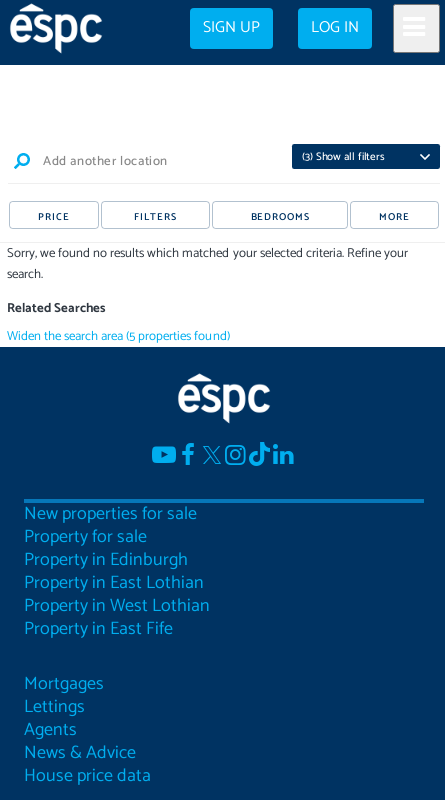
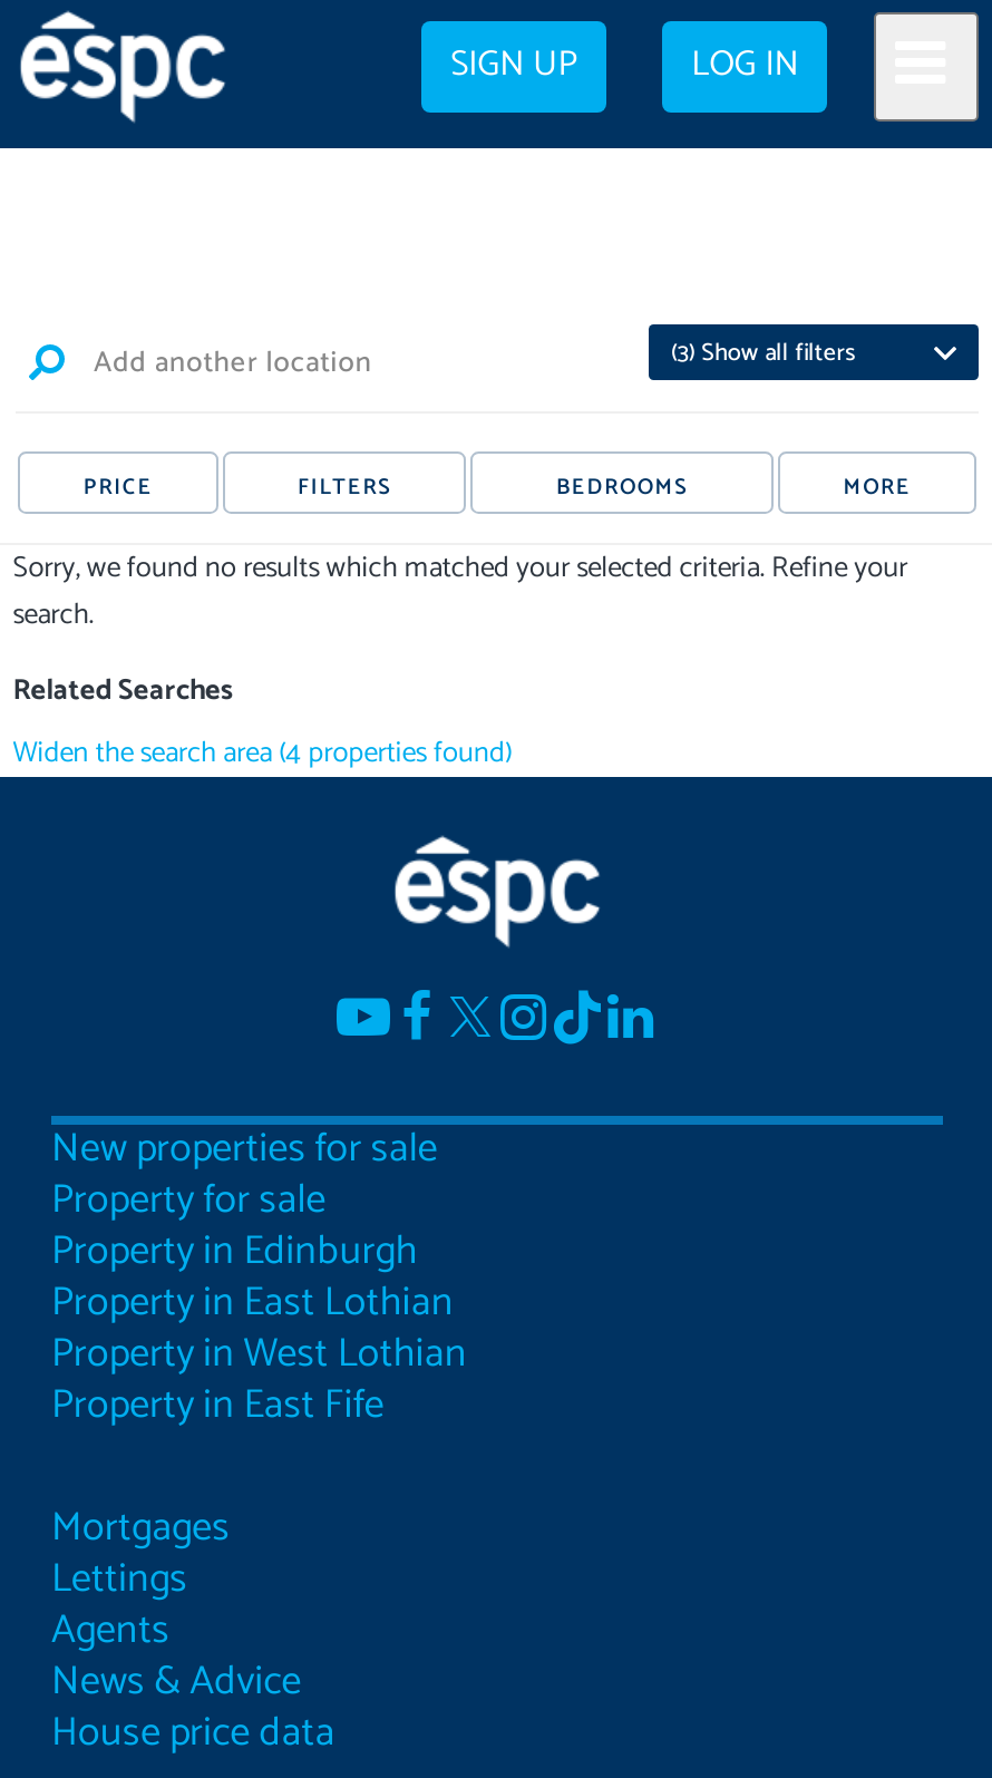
[7,325,230,346] Widen the search area(5 propertiesfound) -> [13,729,512,776] Widen the search area(4 propertiesfound)

